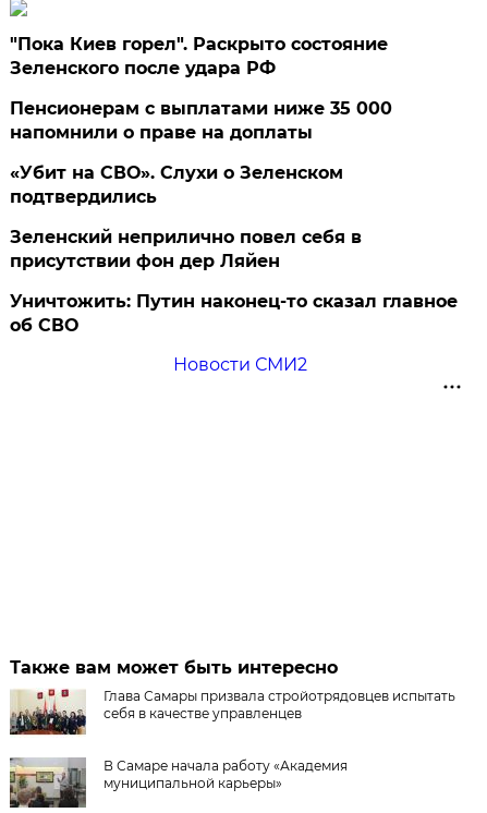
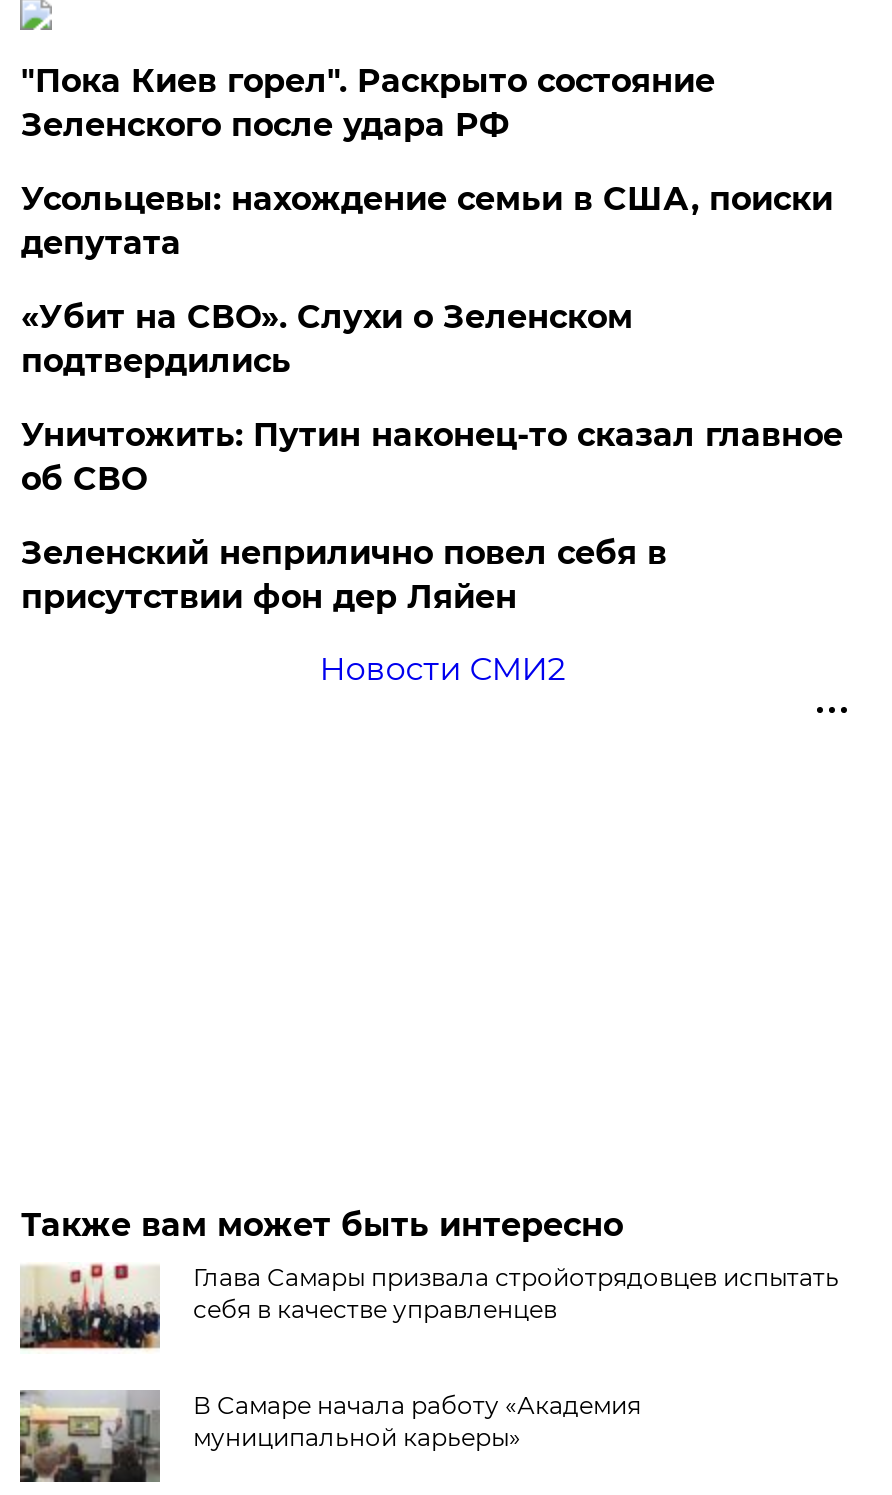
[10,98,393,143] Пенсионерам с выплатами ниже 35 000 | напомнили о праве на доплаты -> [21,180,833,262] Усольцевы: нахождение семьи в США, поиски | депутата
moved [10,227,362,271] -> [21,534,667,616]: Зеленский неприлично повел cебя в | присутствии фон дер Ляйен
moved [10,291,458,336] -> [21,416,843,498]: Уничтожить: Путин наконец-то сказал главное | об СВО

